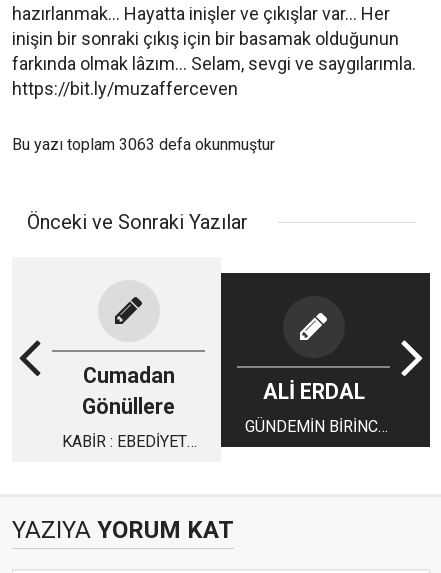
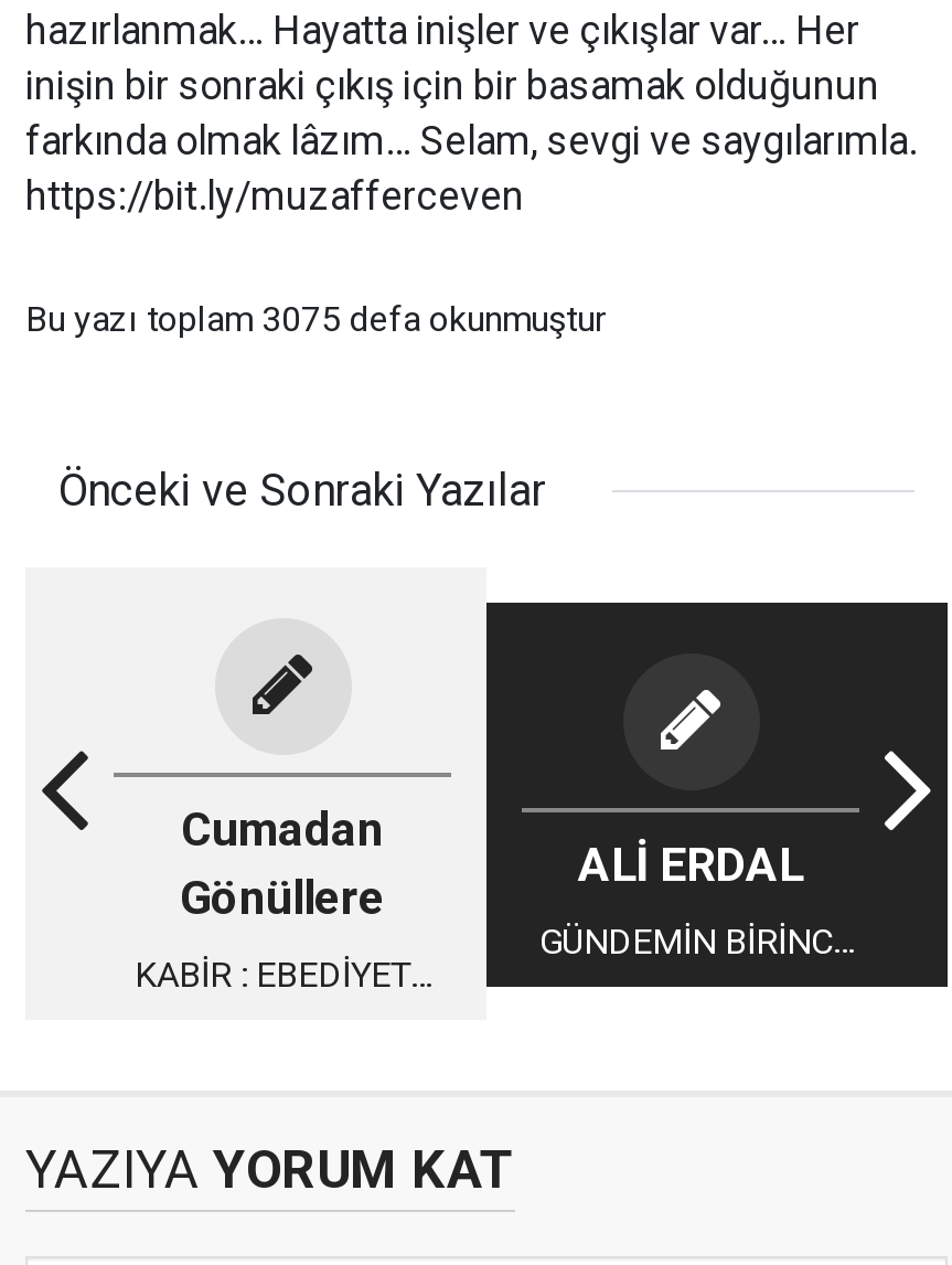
[12,135,275,154] Bu yazı toplam 3063 defa okunmuştur -> [25,298,606,340] Bu yazı toplam 3075 defa okunmuştur

